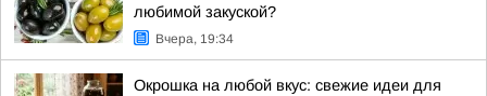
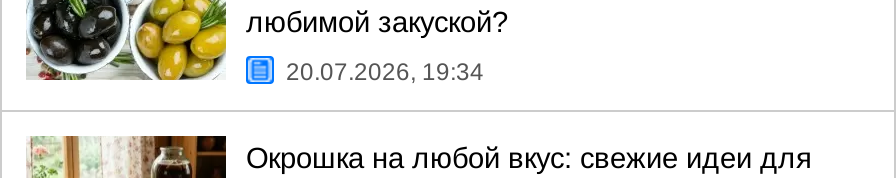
[155,31,234,46] Вчера, 19:34 -> [286,58,484,86] 20.07.2026, 19:34

